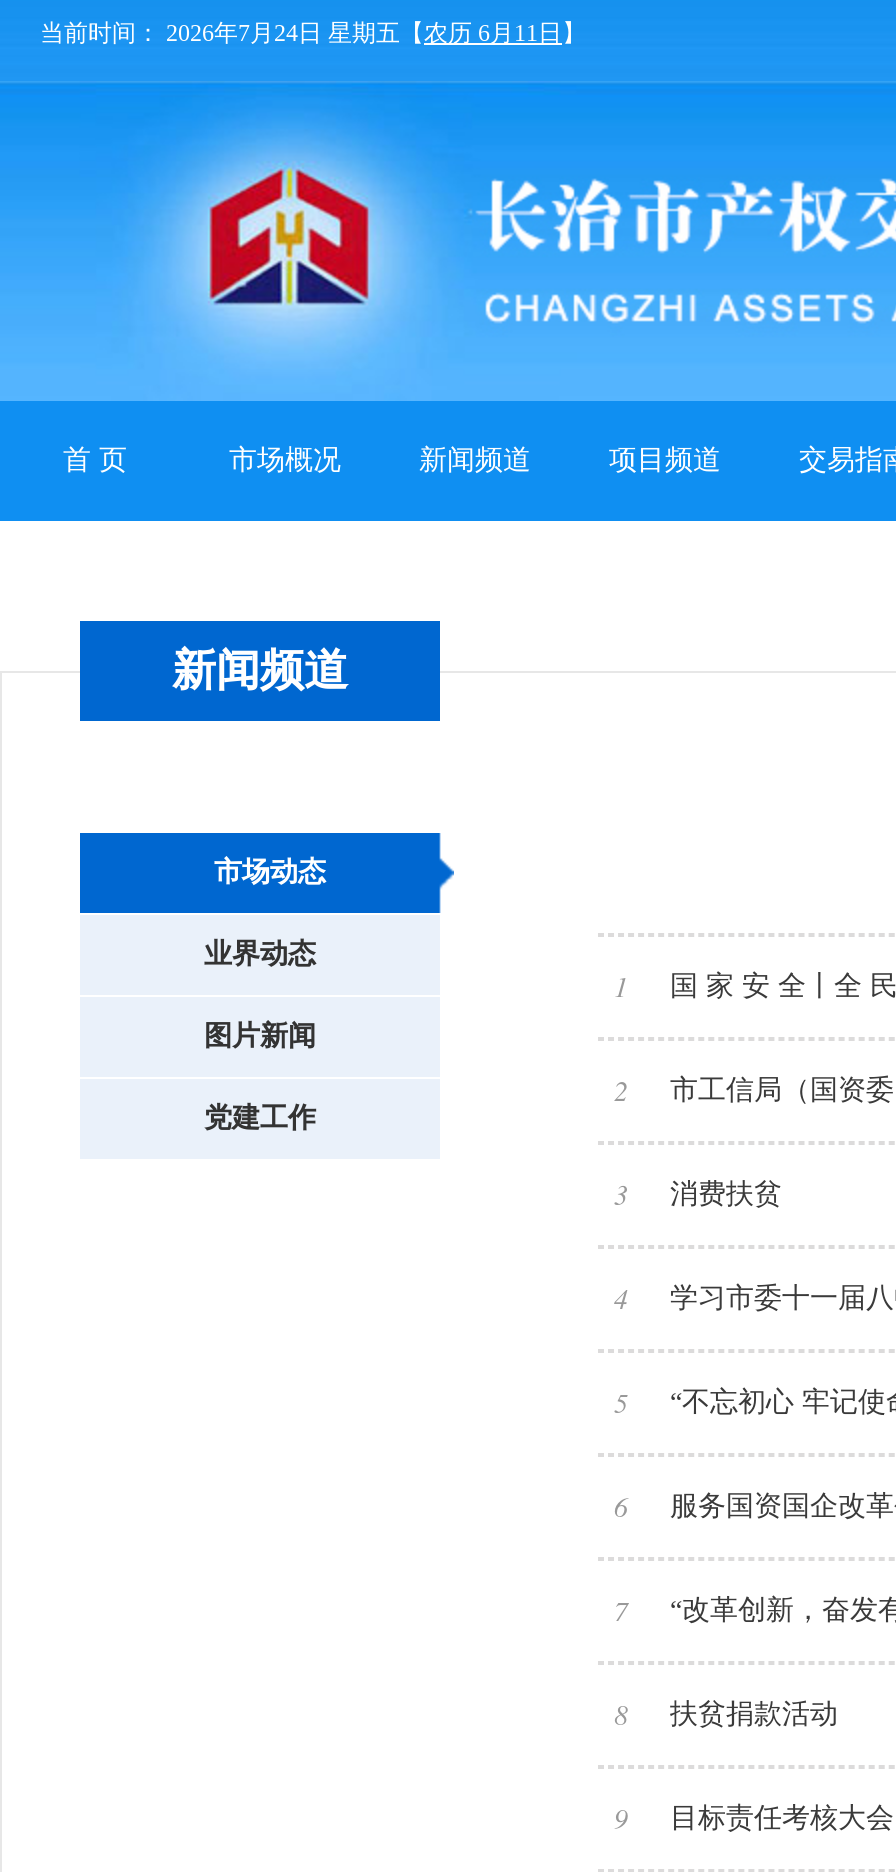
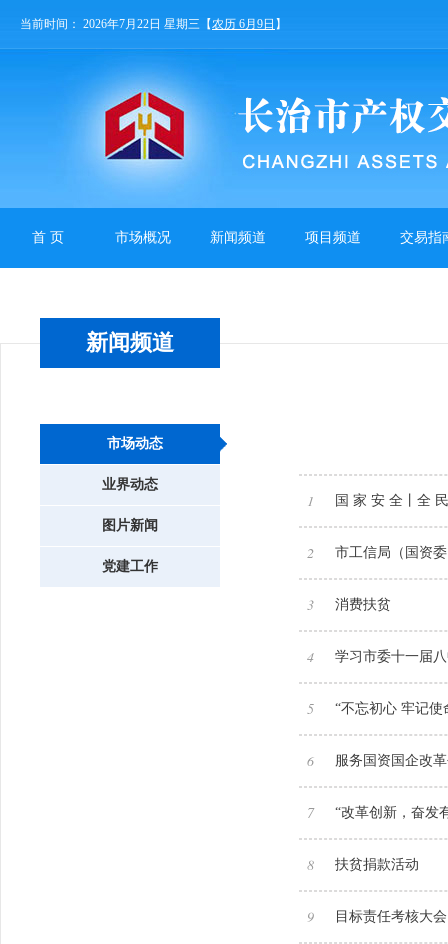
[40,19,586,47] 当前时间：2026年7月24日 星期五【农历 6月11日】 -> [20,17,287,31] 当前时间：2026年7月22日 星期三【农历 6月9日】

